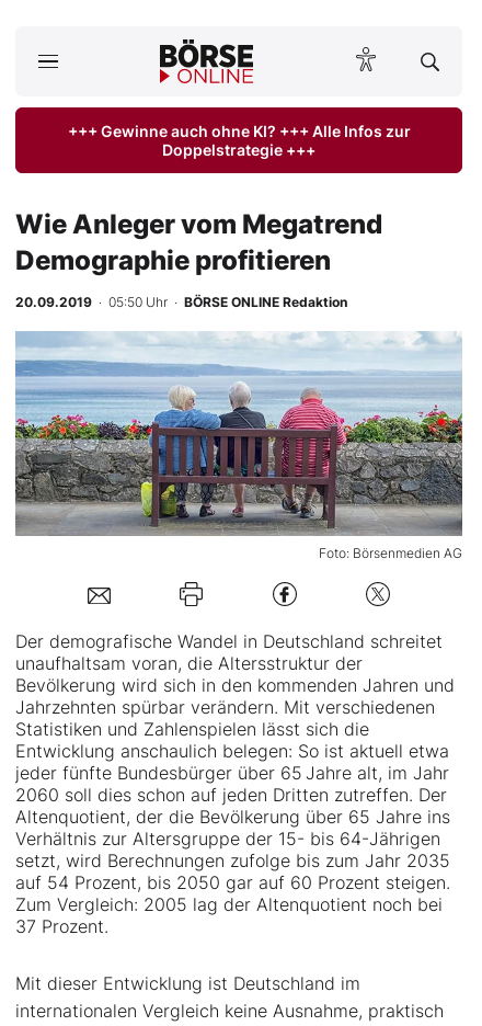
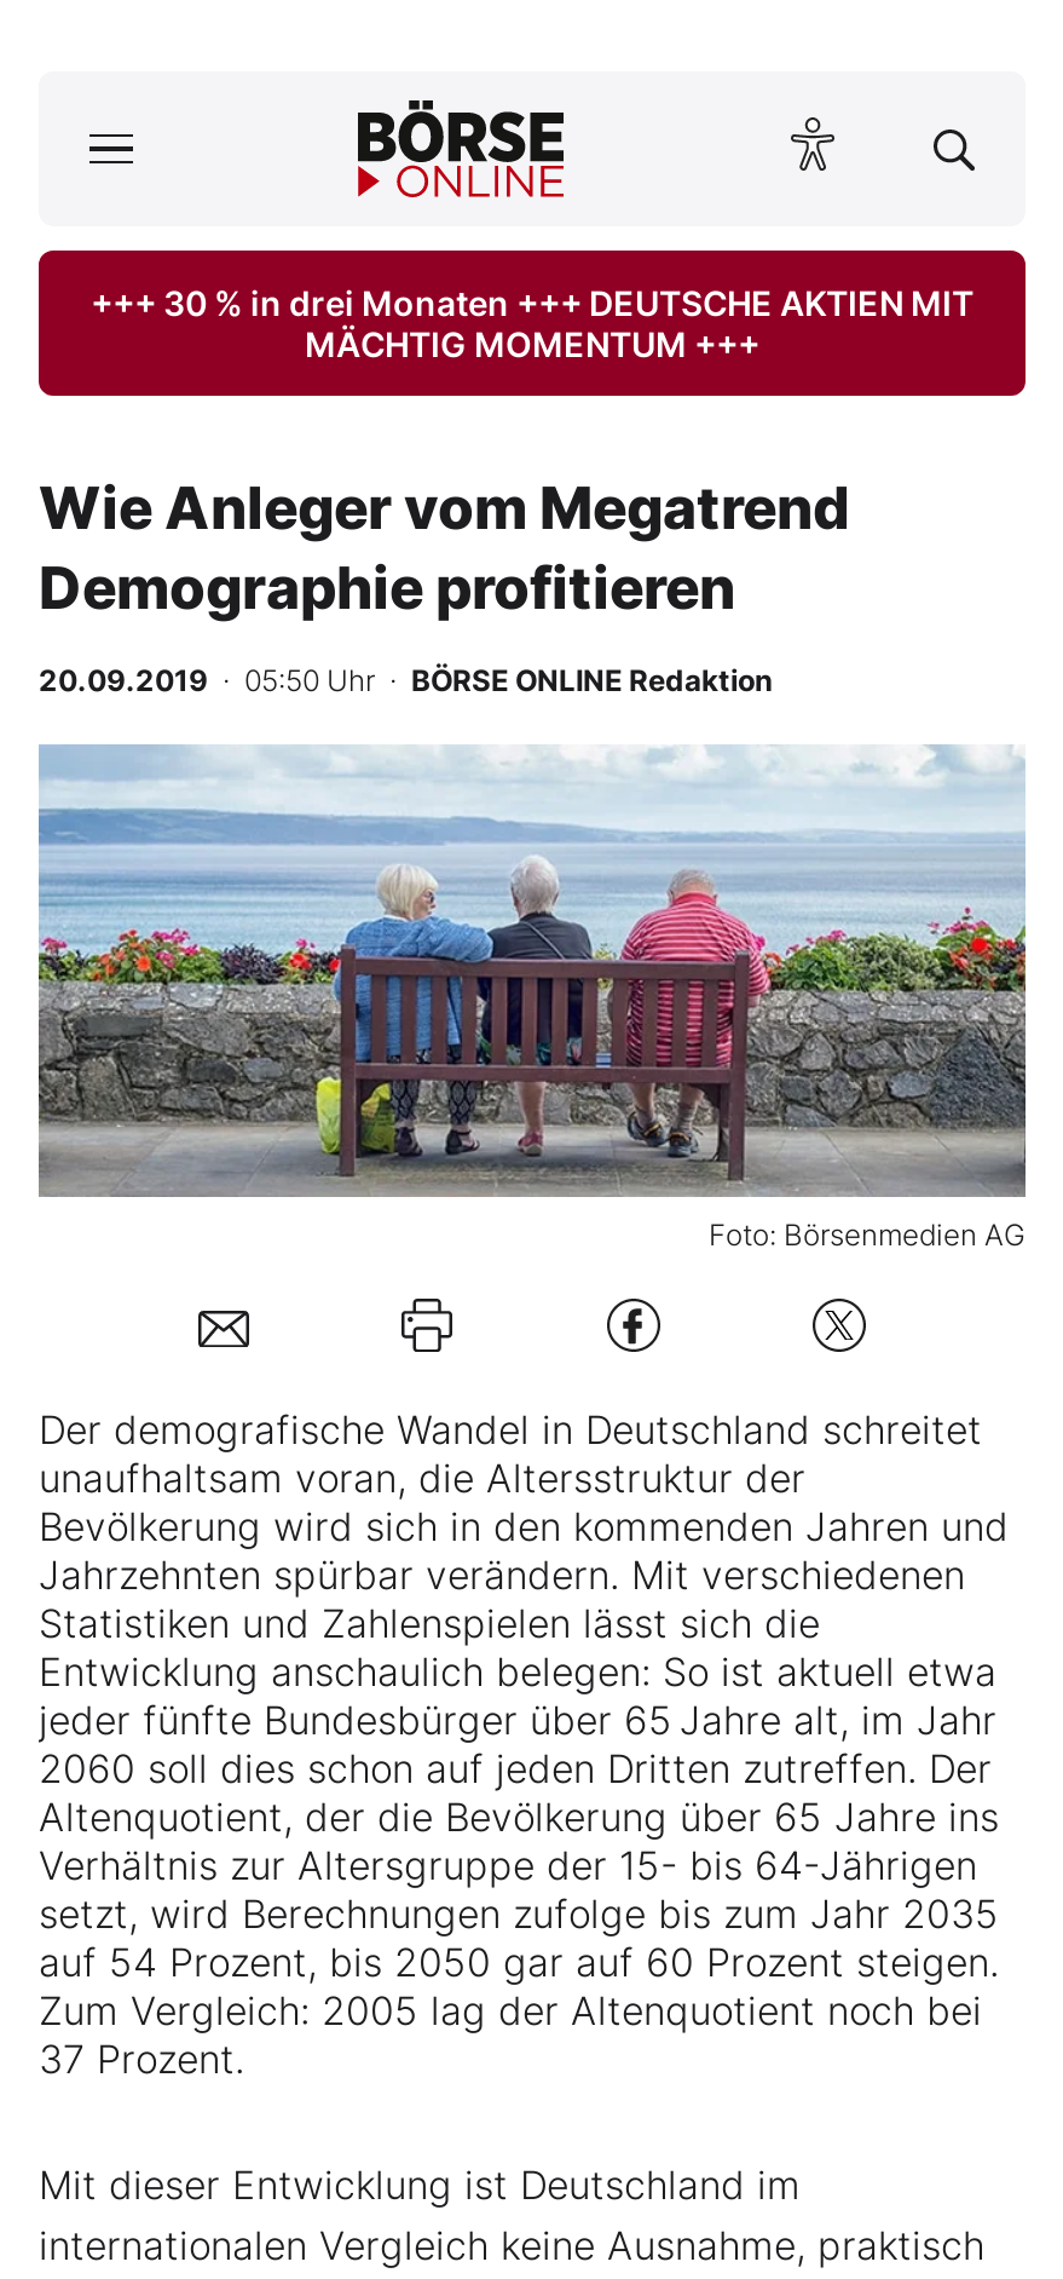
[67,122,410,159] +++ Gewinne auch ohne KI? +++ Alle Infos zur | Doppelstrategie +++ -> [91,282,974,364] +++ 30 % in drei Monaten +++ DEUTSCHE AKTIEN MIT | MÄCHTIG MOMENTUM +++

